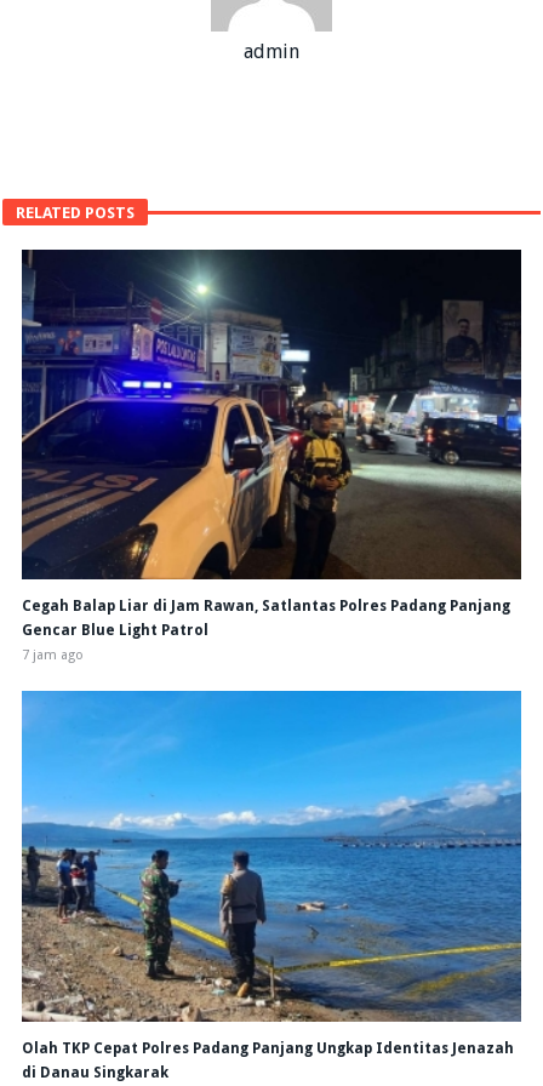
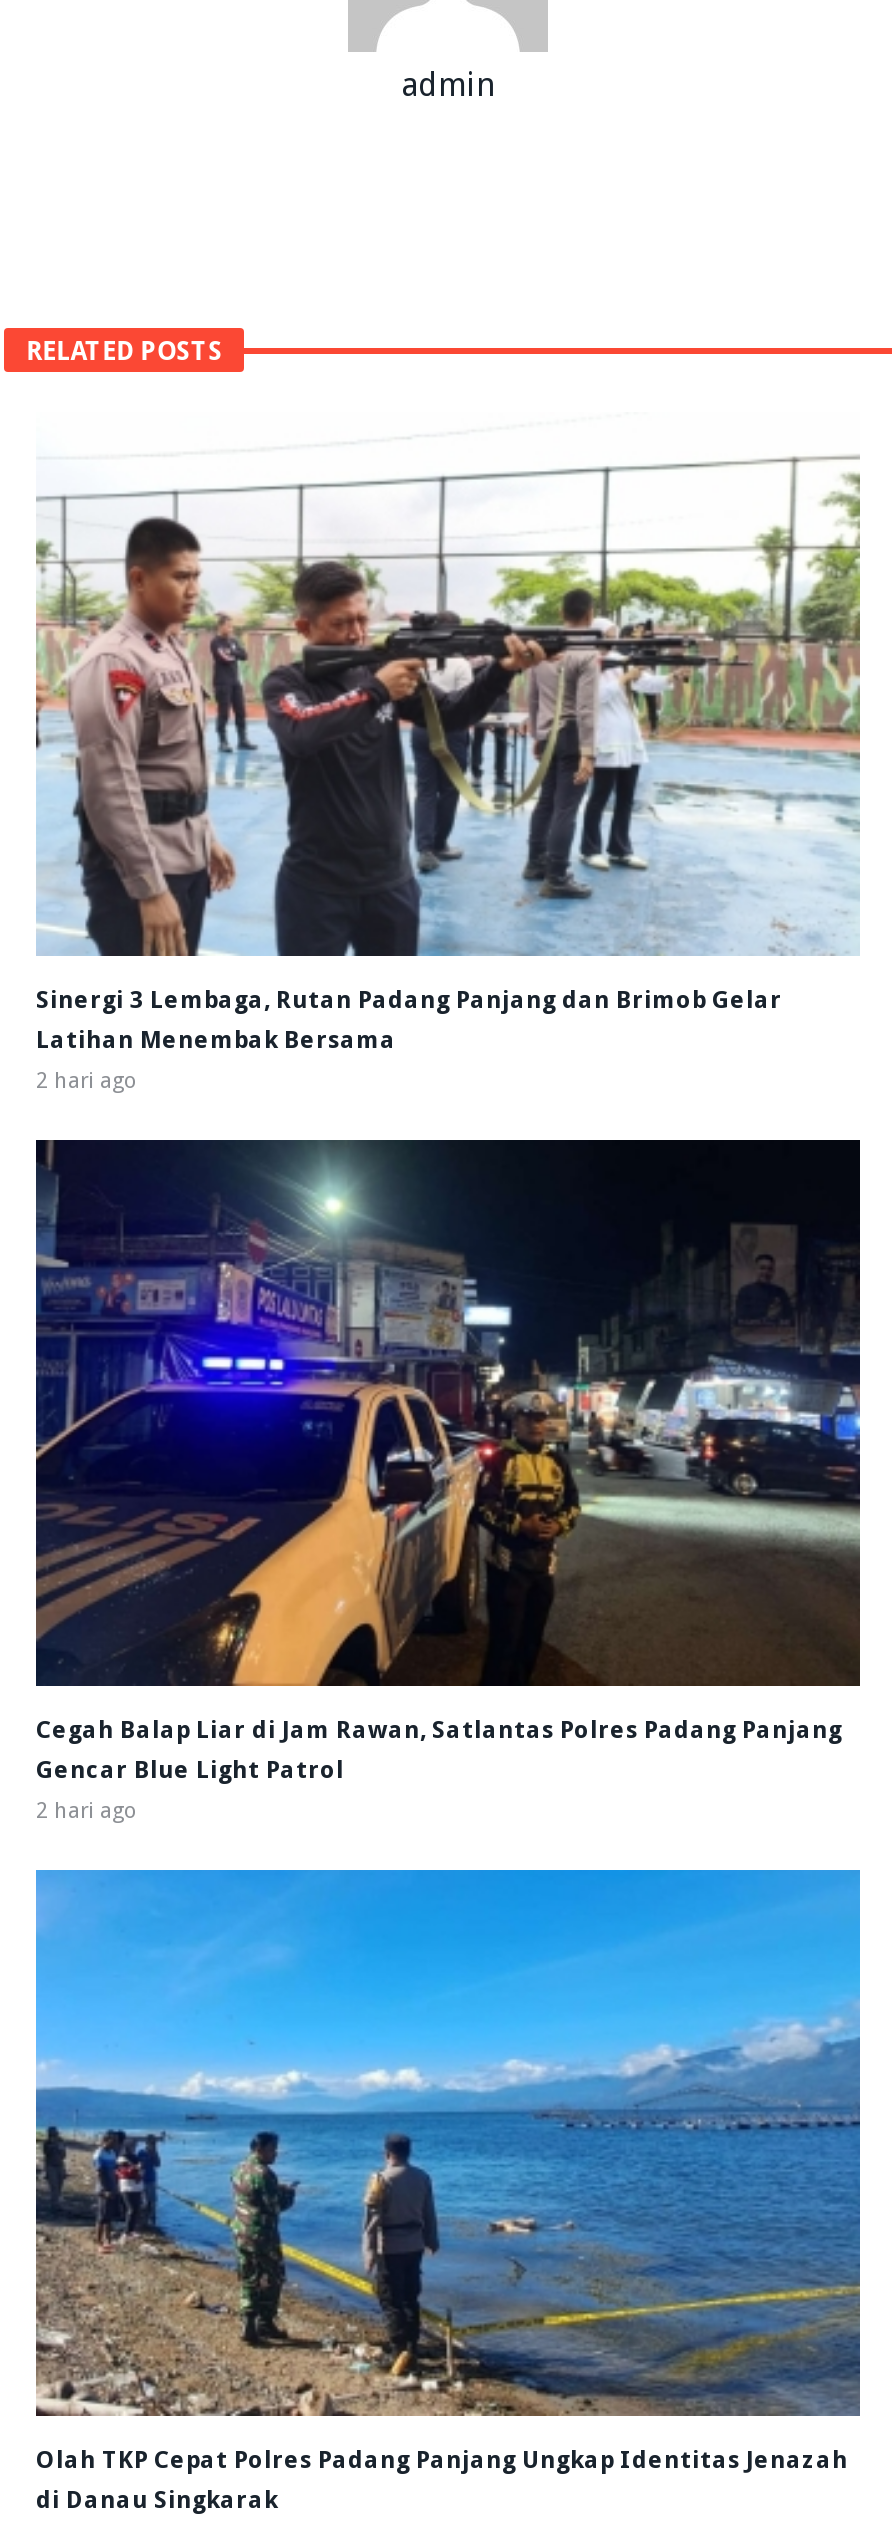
none -> [34,412,862,1095] [image] | Sinergi 3 Lembaga, Rutan Padang Panjang dan Brimob Gelar | Latihan Menembak Bersama | 2 hari ago
[22,648,84,663] 7 jam ago -> [36,1798,138,1824] 2 hari ago

